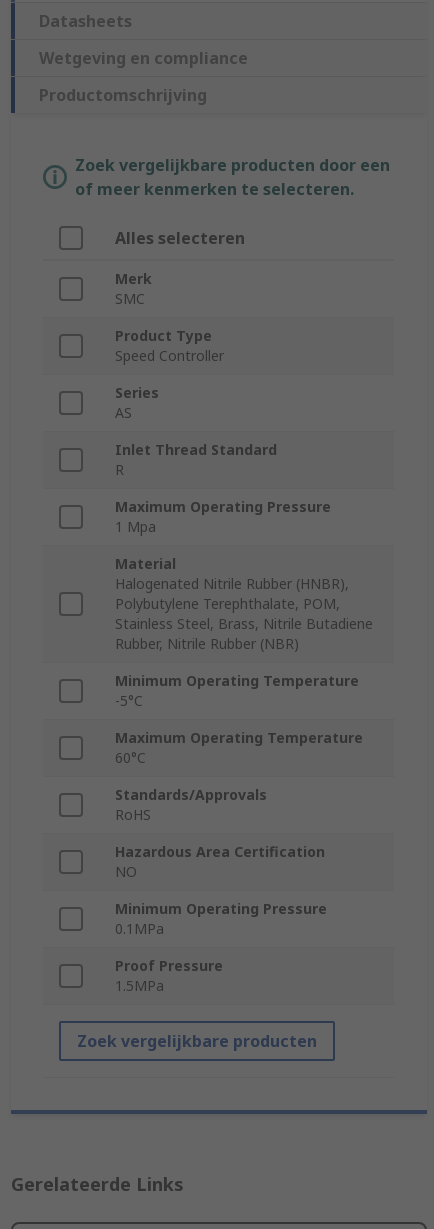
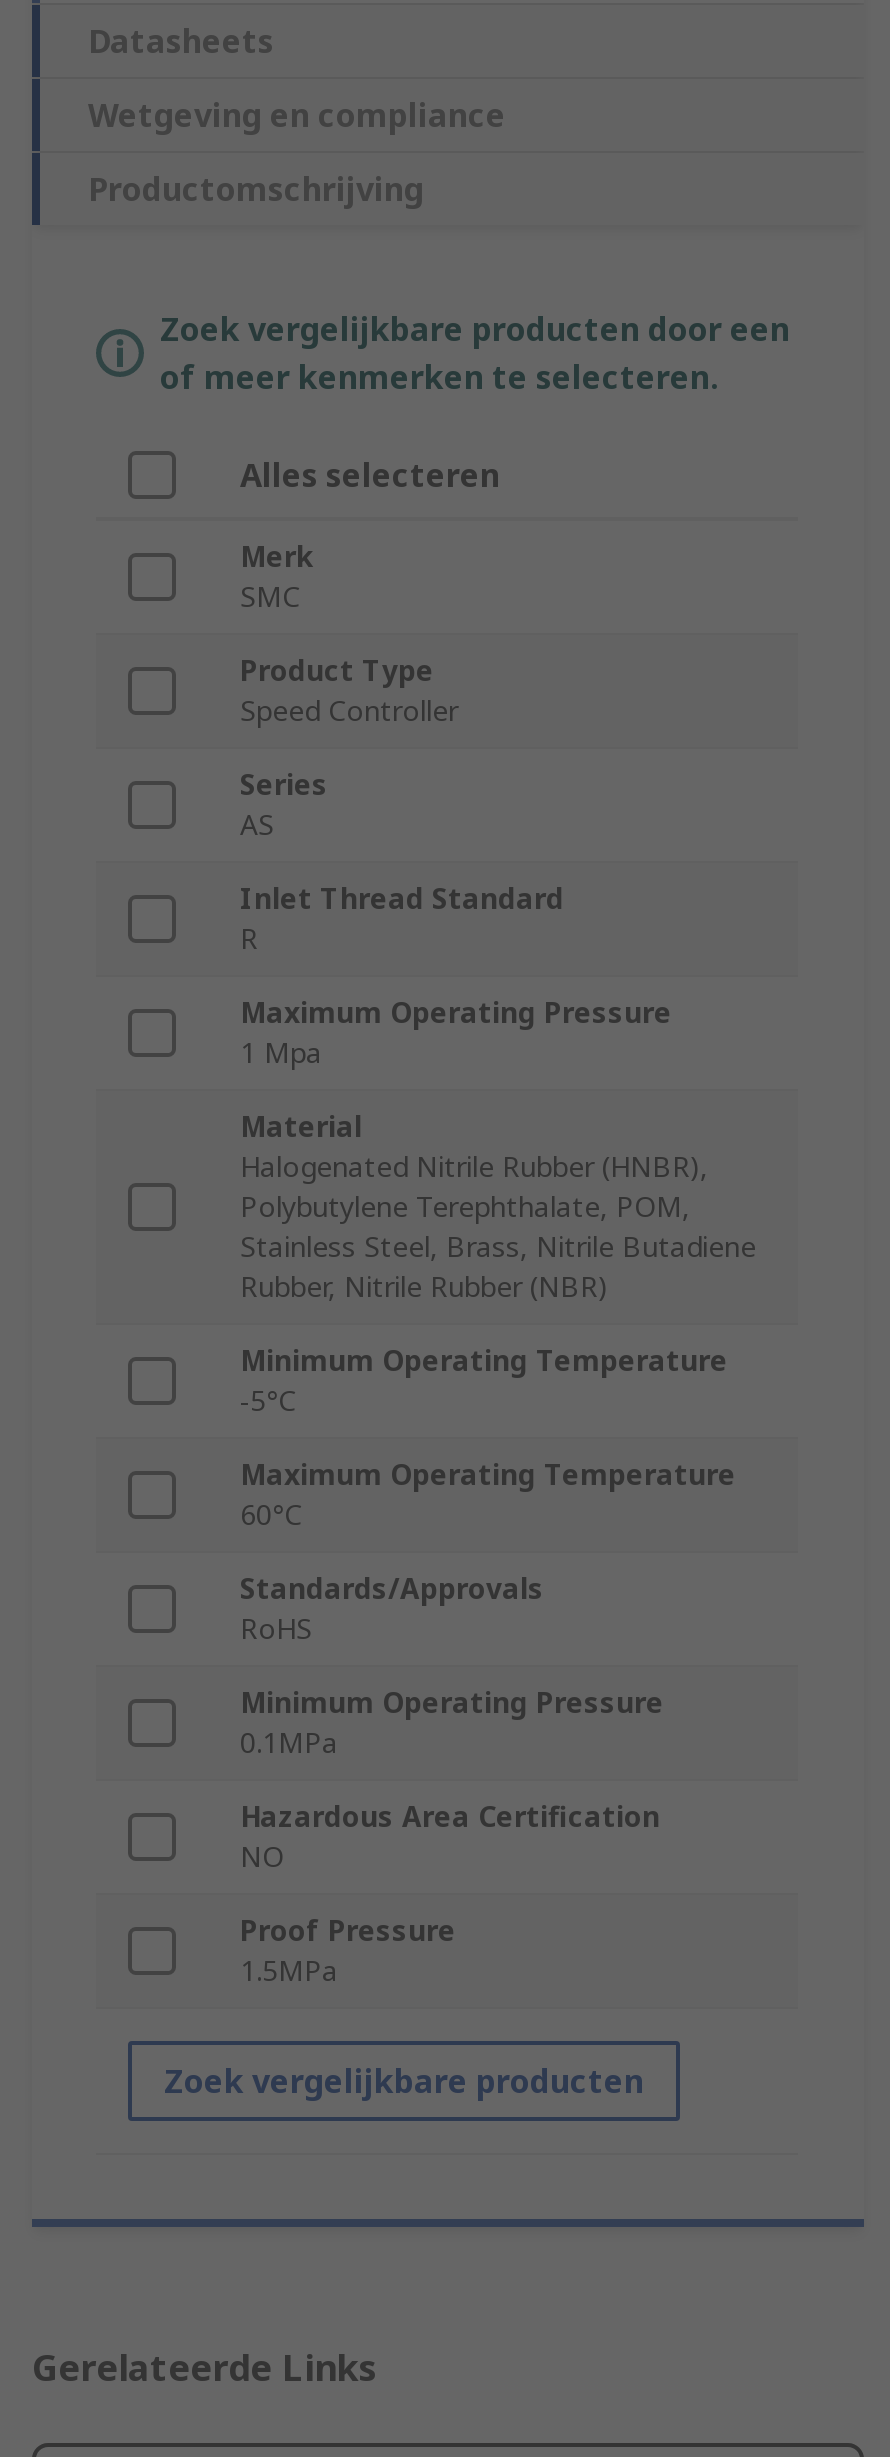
moved [115,842,325,881] -> [240,1798,660,1876]: Hazardous Area Certification | NO
moved [115,899,327,938] -> [240,1684,664,1762]: Minimum Operating Pressure | 0.1MPa

